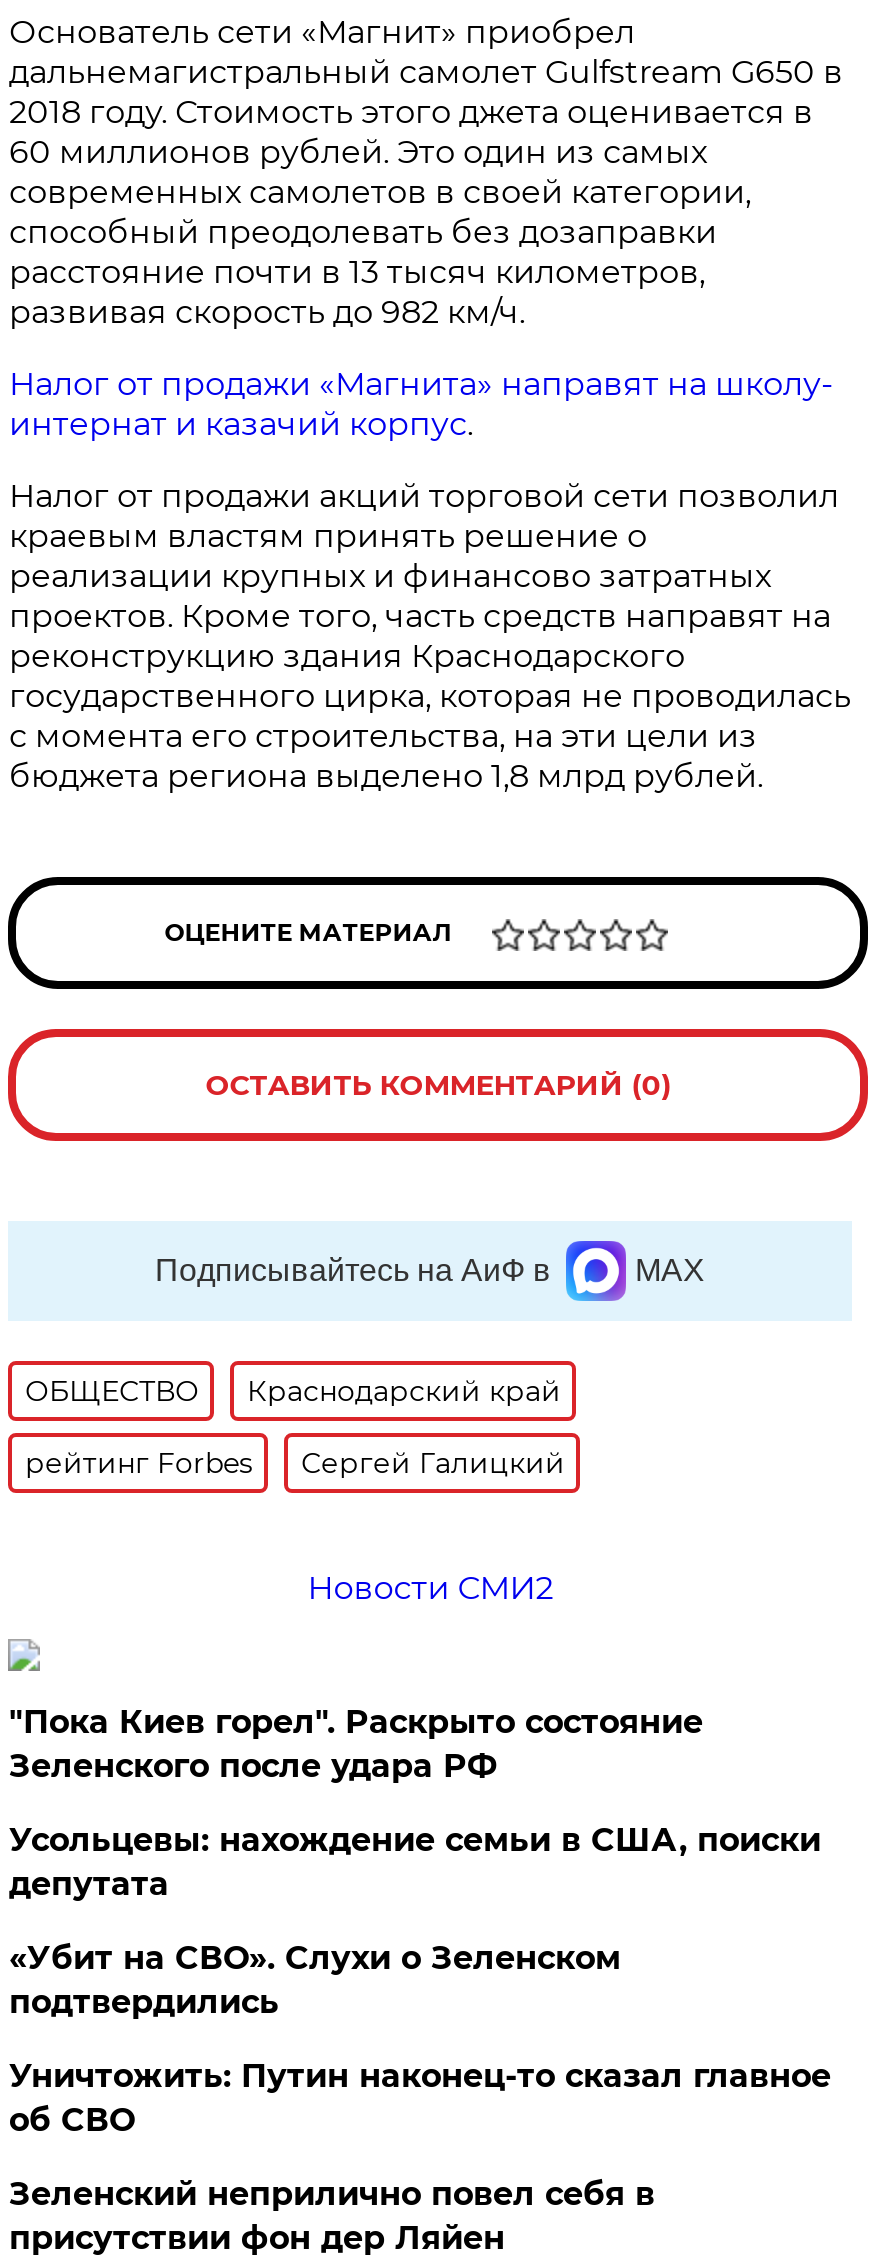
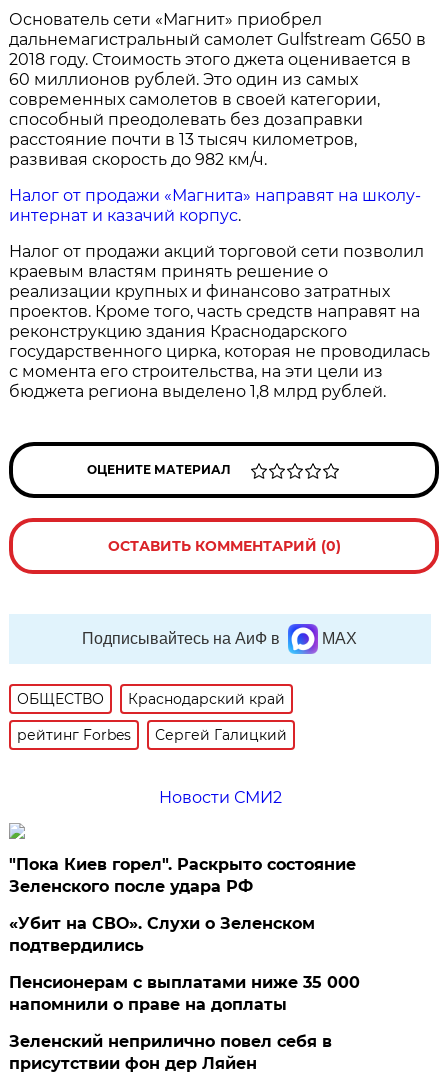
[9,1821,821,1903] Усольцевы: нахождение семьи в США, поиски | депутата -> none
[9,2057,831,2139] Уничтожить: Путин наконец-то сказал главное | об СВО -> [9,973,360,1014] Пенсионерам с выплатами ниже 35 000 | напомнили о праве на доплаты

